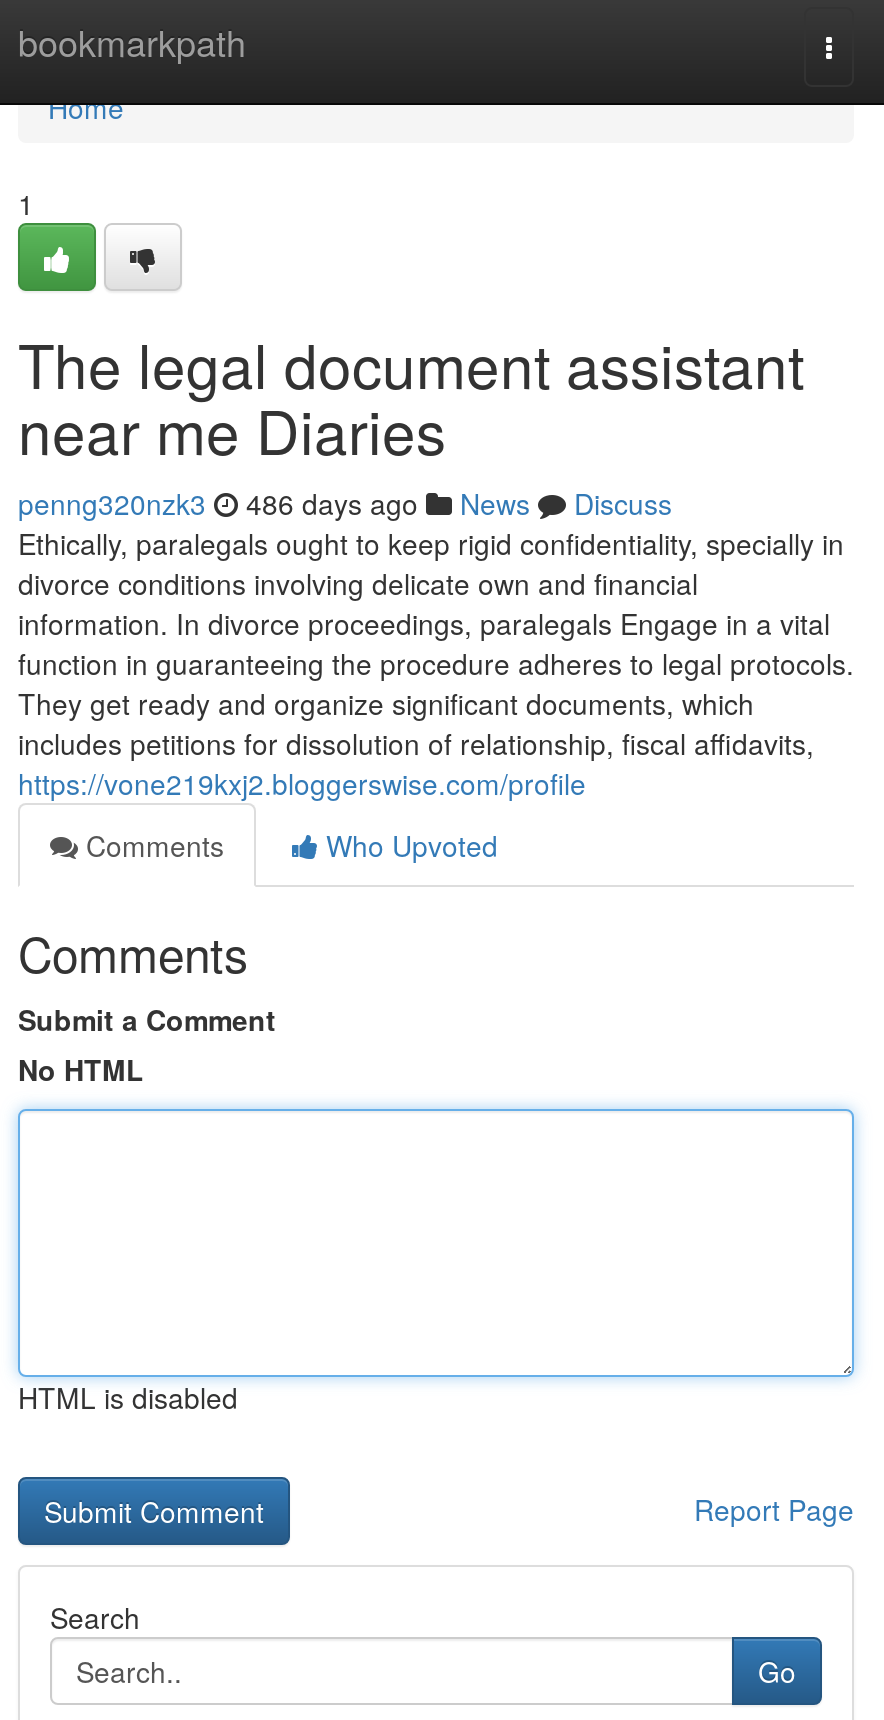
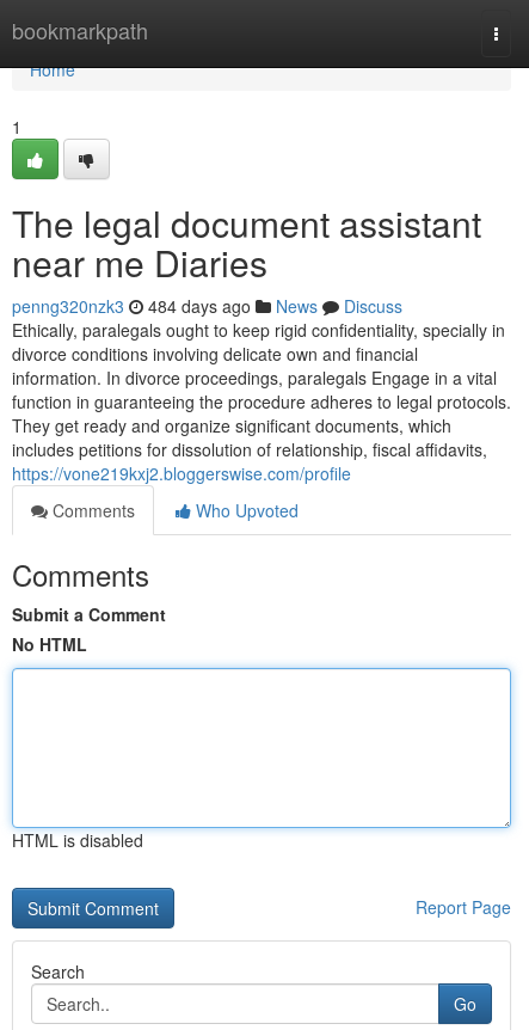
[18,483,672,523] penng320nzk3 486 days ago News Discuss -> [12,294,402,318] penng320nzk3 484 days ago News Discuss

